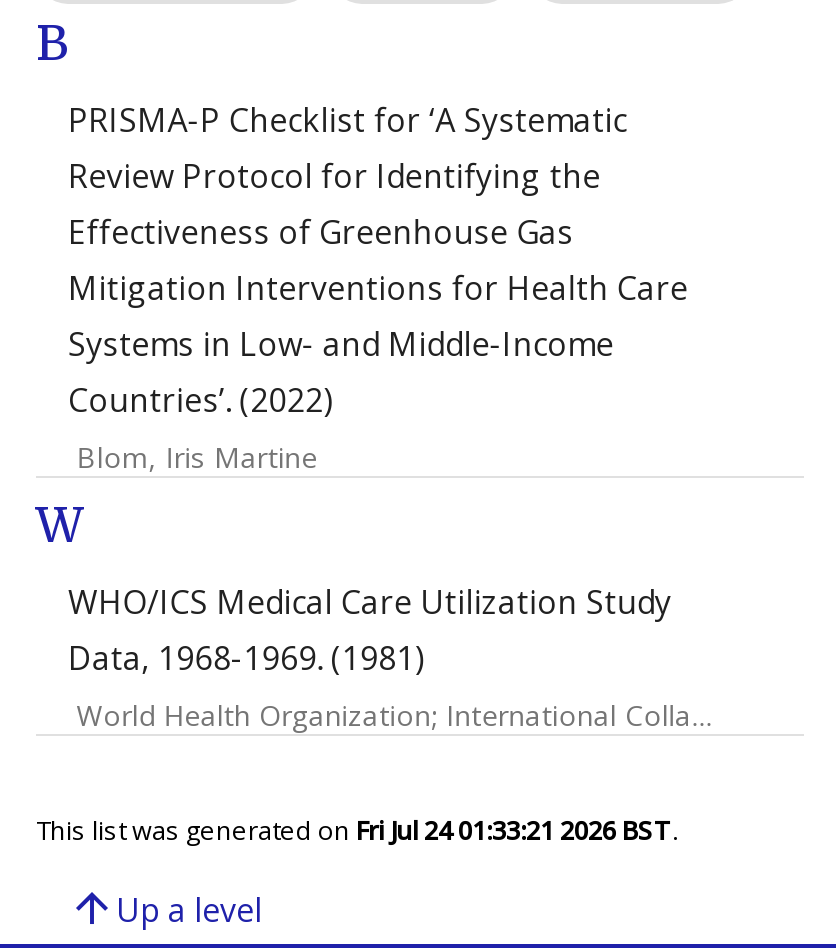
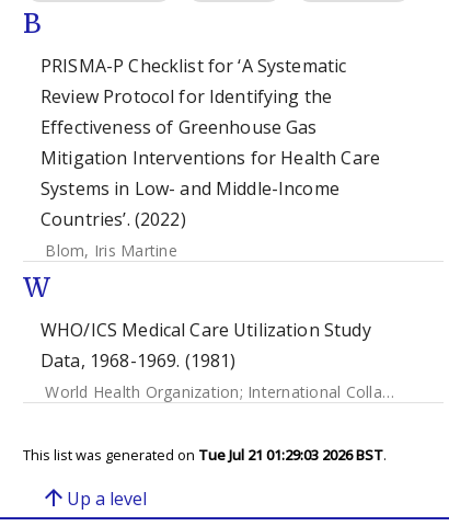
[36,812,678,848] This list was generated on Fri Jul 24 01:33:21 2026 BST. -> [23,445,387,465] This list was generated on Tue Jul 21 01:29:03 2026 BST.

